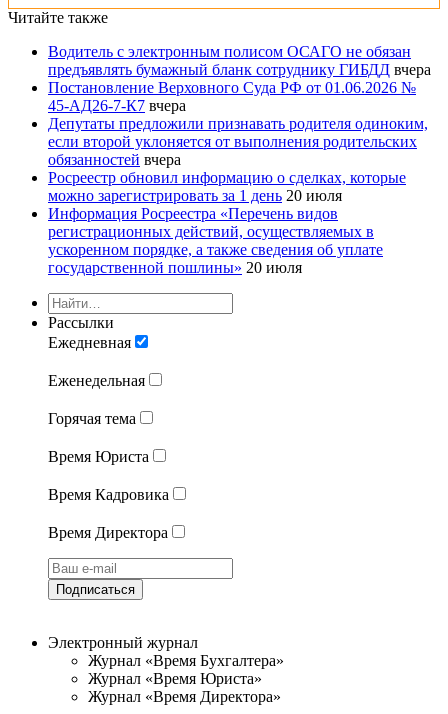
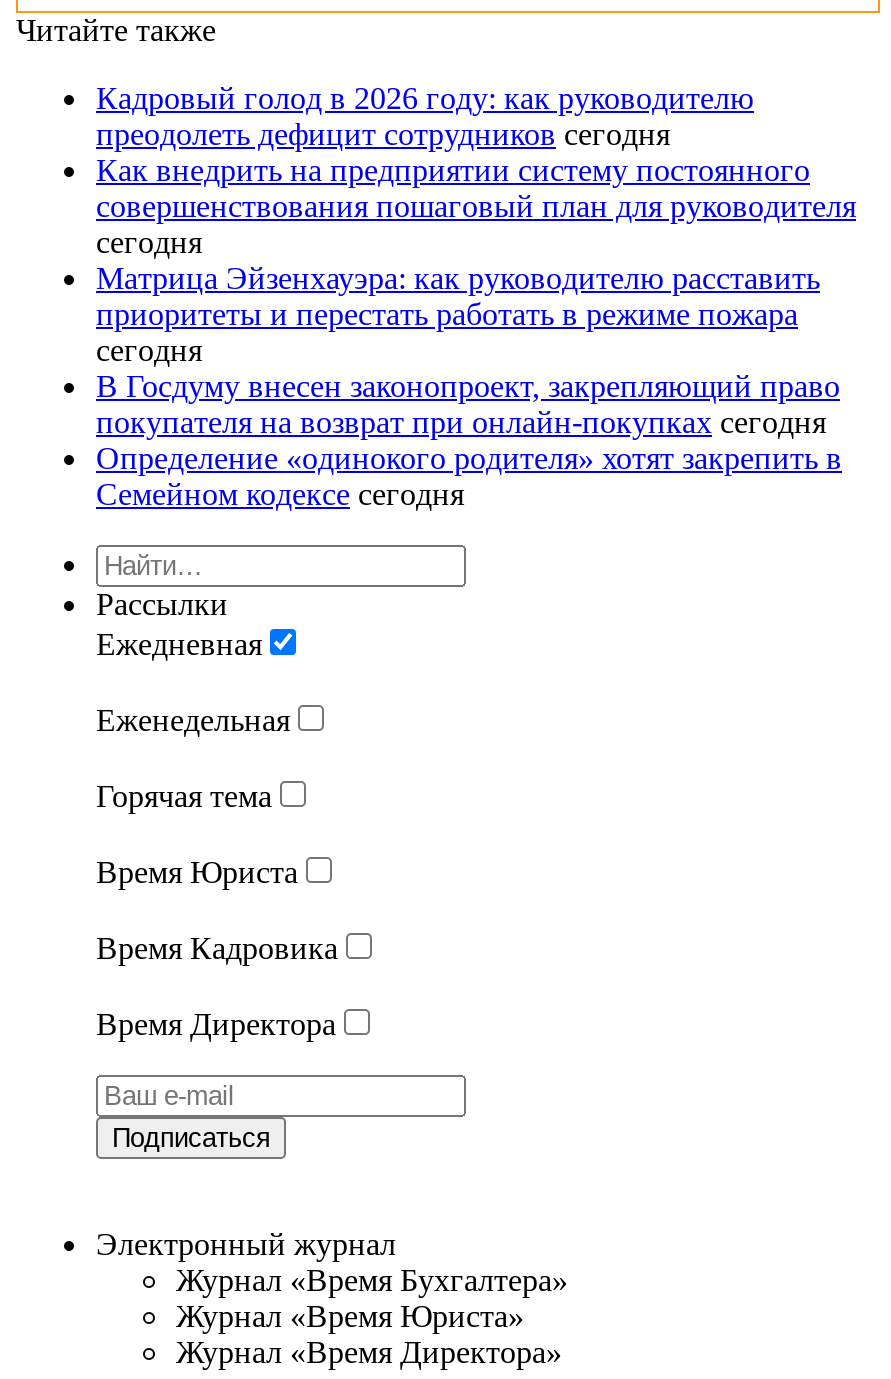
[48,43,431,276] Водитель с электронным полисом ОСАГО не обязан | предъявлять бумажный бланк сотруднику ГИБДД вчера | Постановление Верховного Суда РФ от 01.06.2026 № | 45-АД26-7-К7 вчера | Депутаты предложили признавать родителя одиноким, | если второй уклоняется от выполнения родительских | обязанностей вчера | Росреестр обновил информацию о сделках, которые | можно зарегистрировать за 1 день 20 июля | Информация Росреестра «Перечень видов | регистрационных действий, осуществляемых в | ускоренном порядке, а также сведения об уплате | государственной пошлины» 20 июля -> [96,81,856,511] Кадровый голод в 2026 году: как руководителю | преодолеть дефицит сотрудников сегодня | Как внедрить на предприятии систему постоянного | совершенствования пошаговый план для руководителя | сегодня | Матрица Эйзенхауэра: как руководителю расставить | приоритеты и перестать работать в режиме пожара | сегодня | В Госдуму внесен законопроект, закрепляющий право | покупателя на возврат при онлайн-покупках сегодня | Определение «одинокого родителя» хотят закрепить в | Семейном кодексе сегодня

